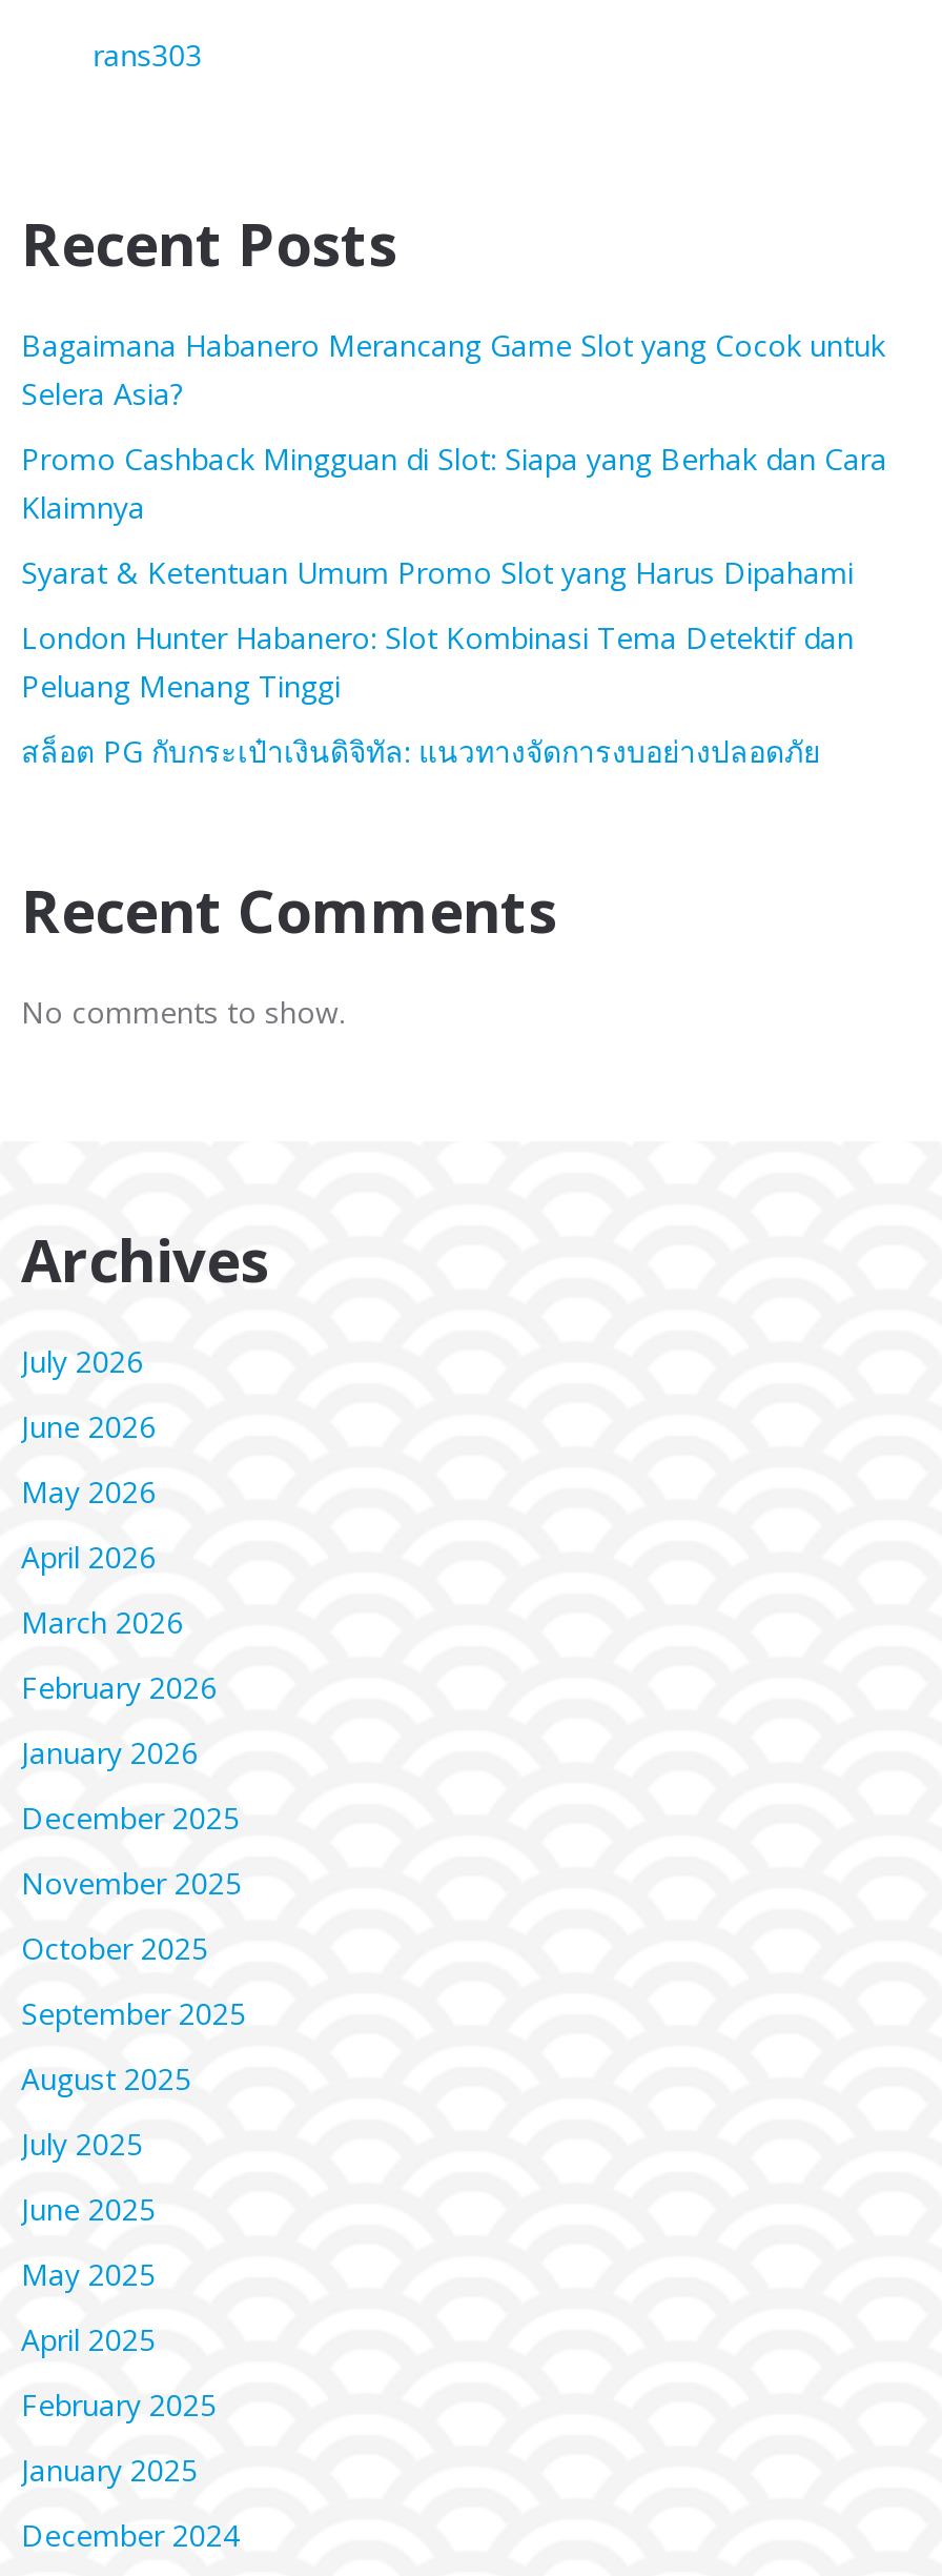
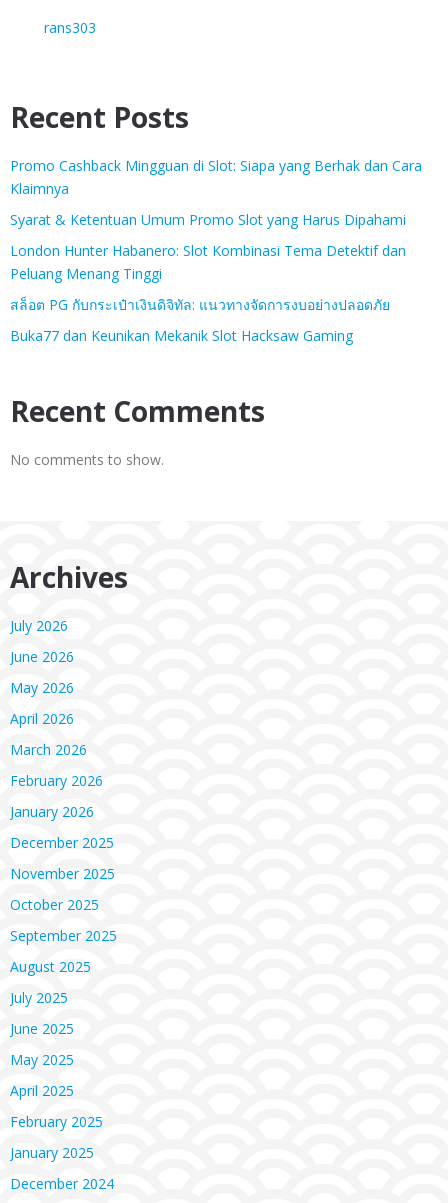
[21,326,885,414] Bagaimana Habanero Merancang Game Slot yang Cocok untuk | Selera Asia? -> none
moved [21,439,887,772] -> [10,156,422,314]: Promo Cashback Mingguan di Slot: Siapa yang Berhak dan Cara | Klaimnya | Syarat & Ketentuan Umum Promo Slot yang Harus Dipahami | London Hunter Habanero: Slot Kombinasi Tema Detektif dan | Peluang Menang Tinggi | สล็อต PG กับกระเป๋าเงินดิจิทัล: แนวทางจัดการงบอย่างปลอดภัย
none -> [10,326,353,345] Buka77 dan Keunikan Mekanik Slot Hacksaw Gaming

